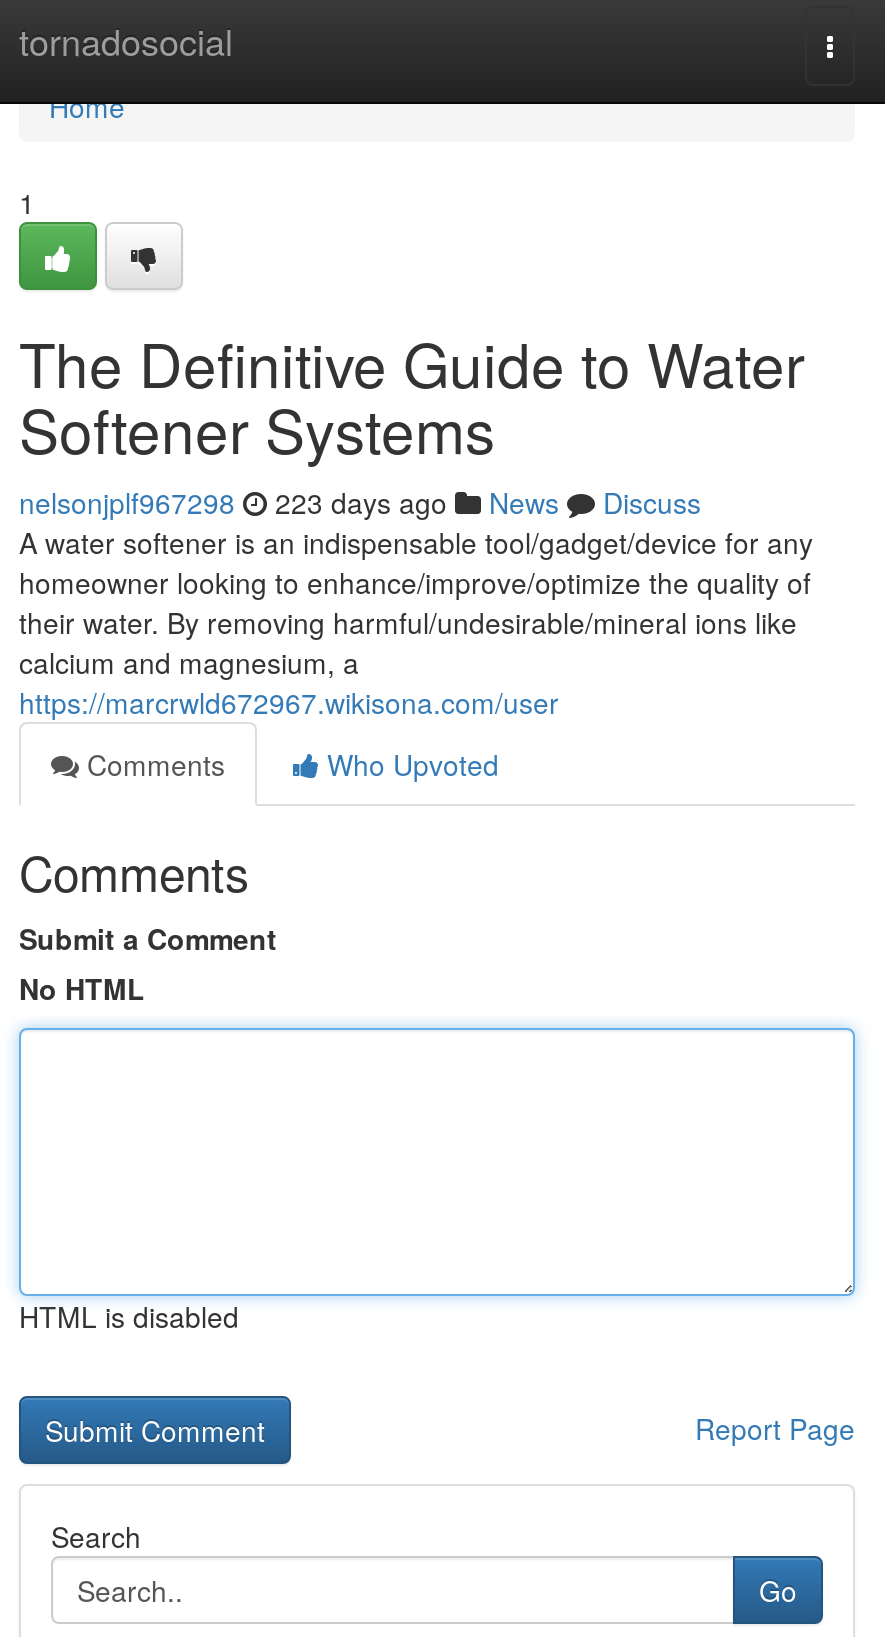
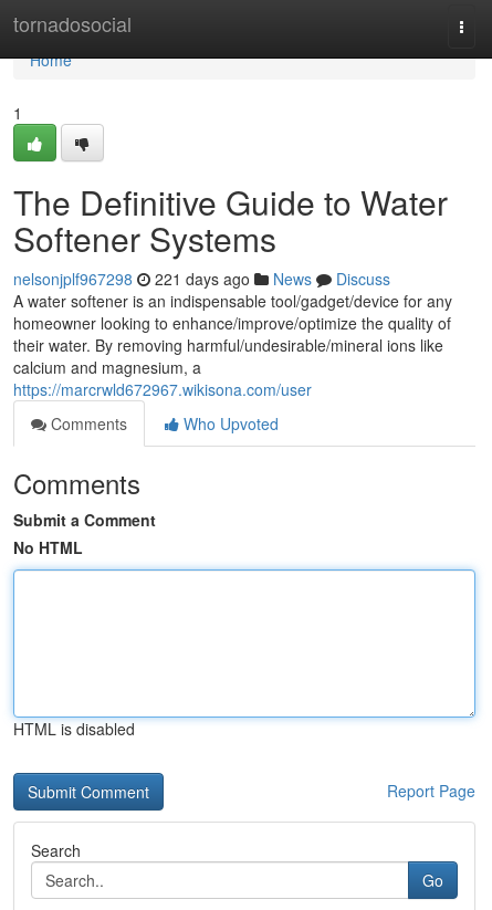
[19,482,701,522] nelsonjplf967298 223 days ago News Discuss -> [13,268,390,290] nelsonjplf967298 221 days ago News Discuss

